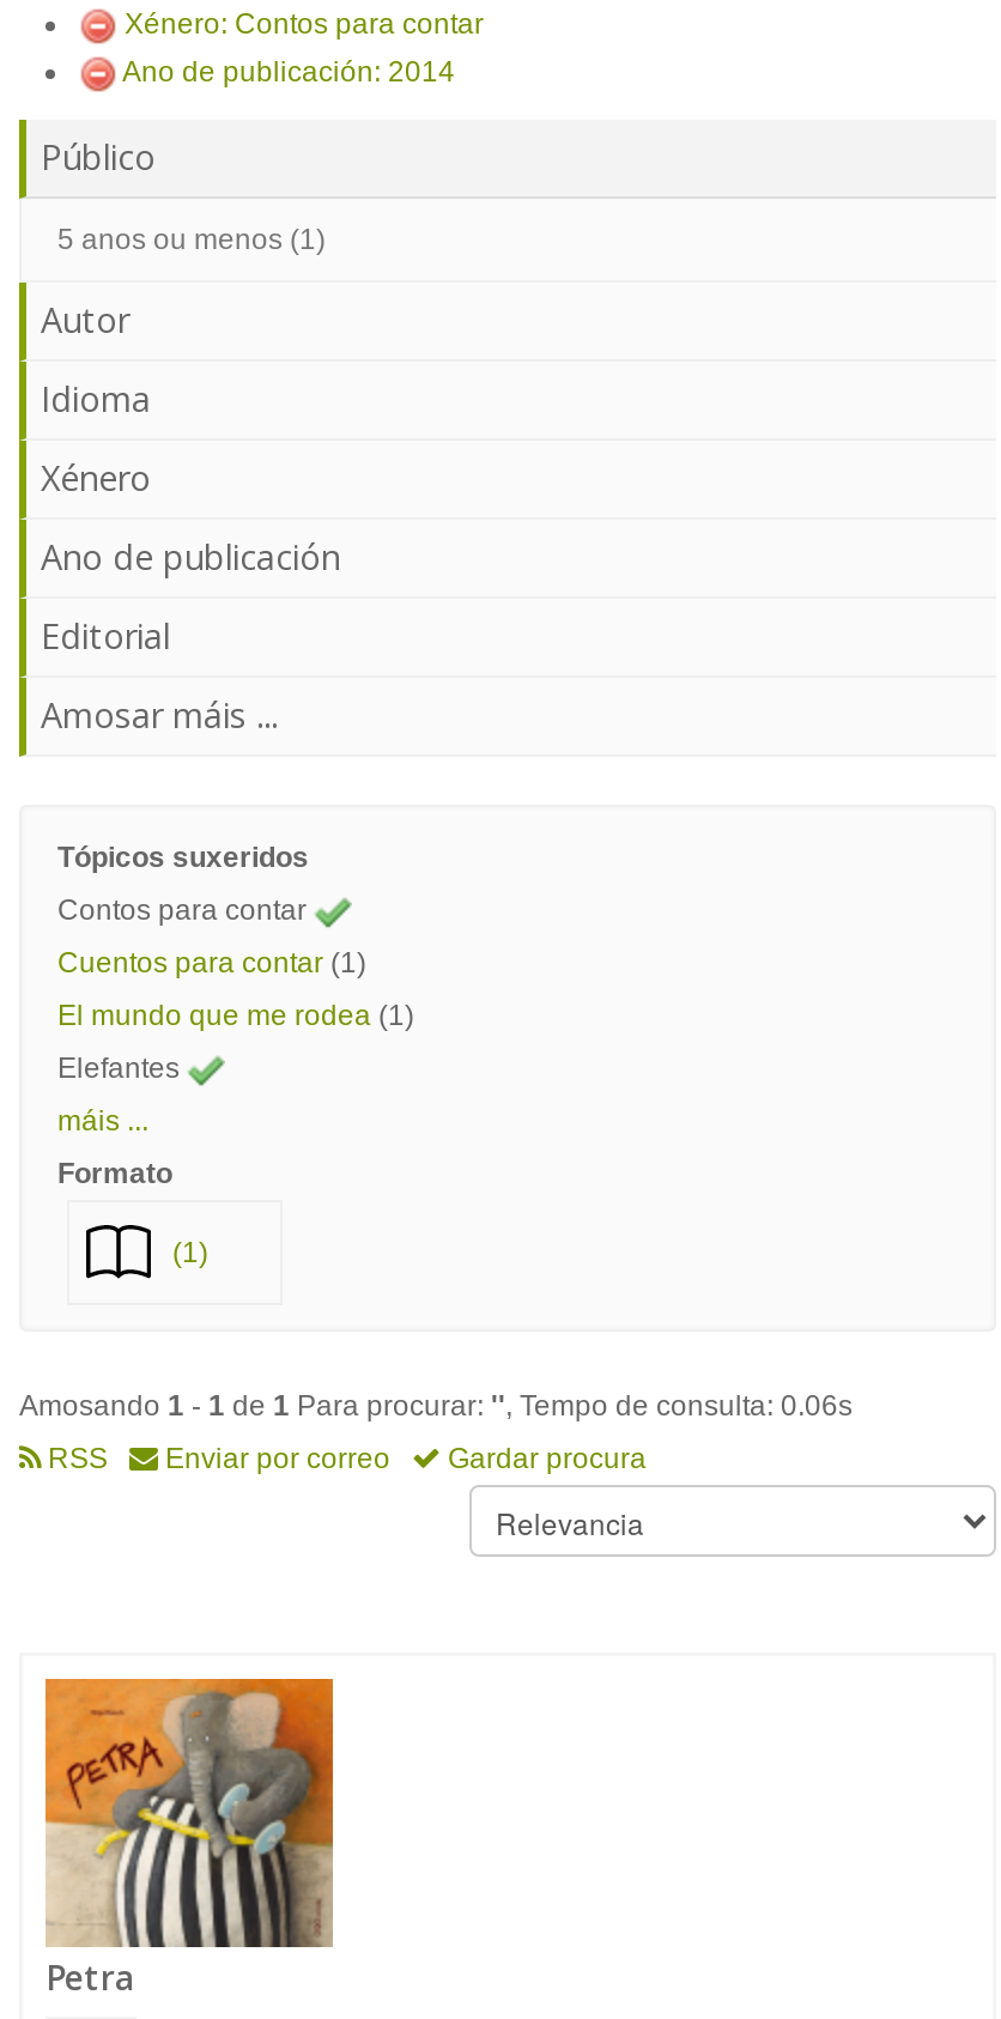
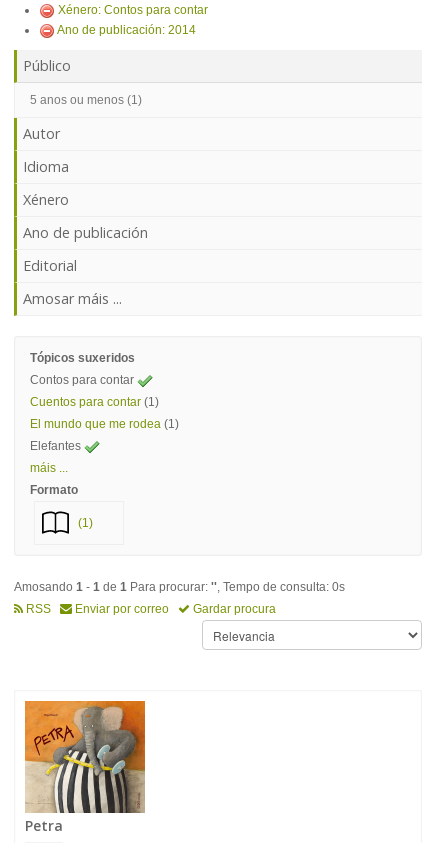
[19,1389,853,1423] Amosando 1 - 1 de 1 Para procurar: '', Tempo de consulta: 0.06s -> [14,580,345,594] Amosando 1 - 1 de 1 Para procurar: '', Tempo de consulta: 0s

